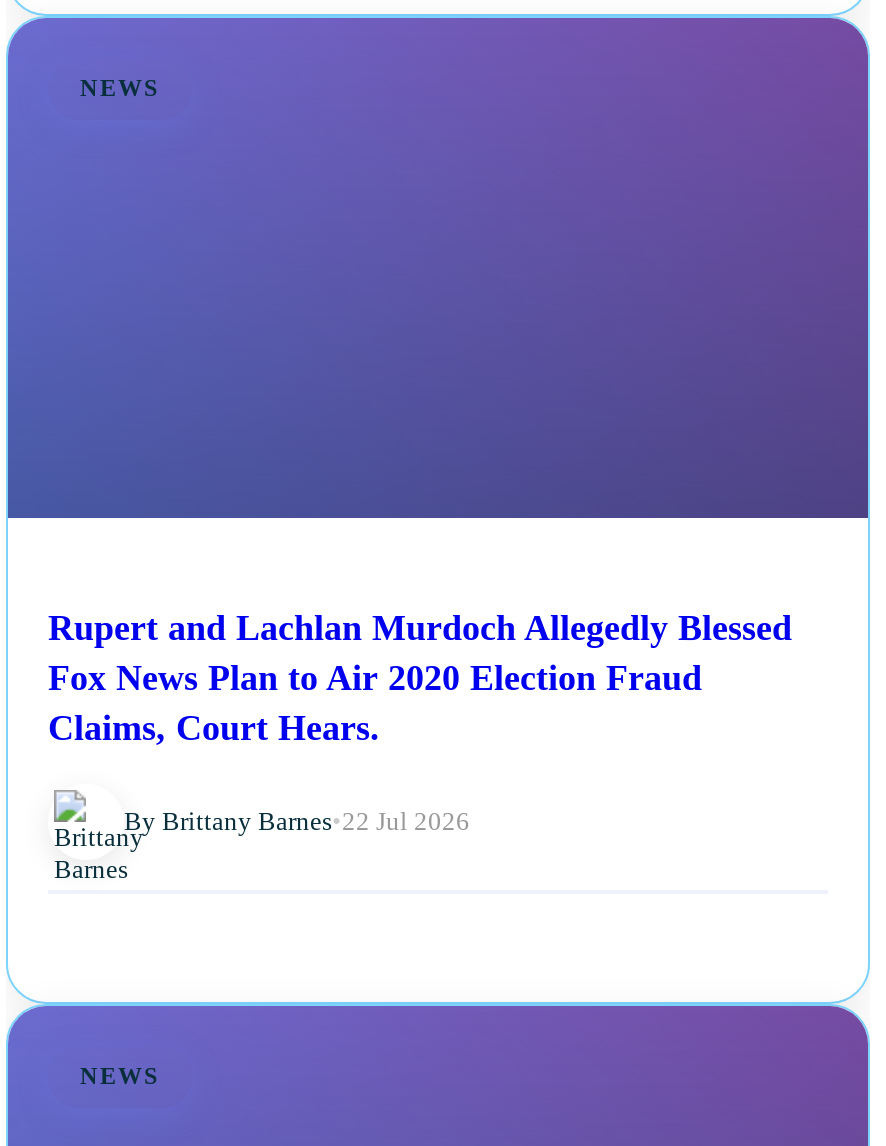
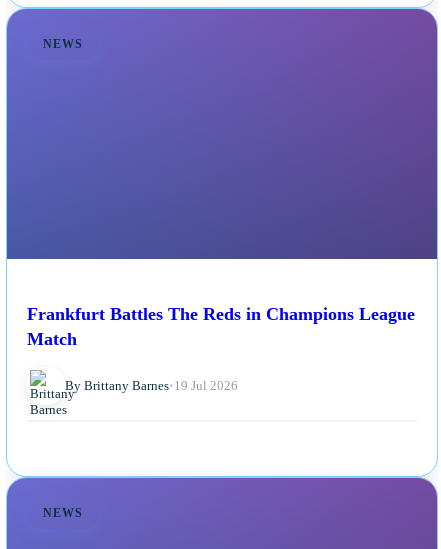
[48,608,792,748] Rupert and Lachlan Murdoch Allegedly Blessed | Fox News Plan to Air 2020 Election Fraud | Claims, Court Hears. -> [27,304,415,349] Frankfurt Battles The Reds in Champions League | Match
[124,806,470,836] By Brittany Barnes • 22 Jul 2026 -> [65,378,238,393] By Brittany Barnes • 19 Jul 2026

